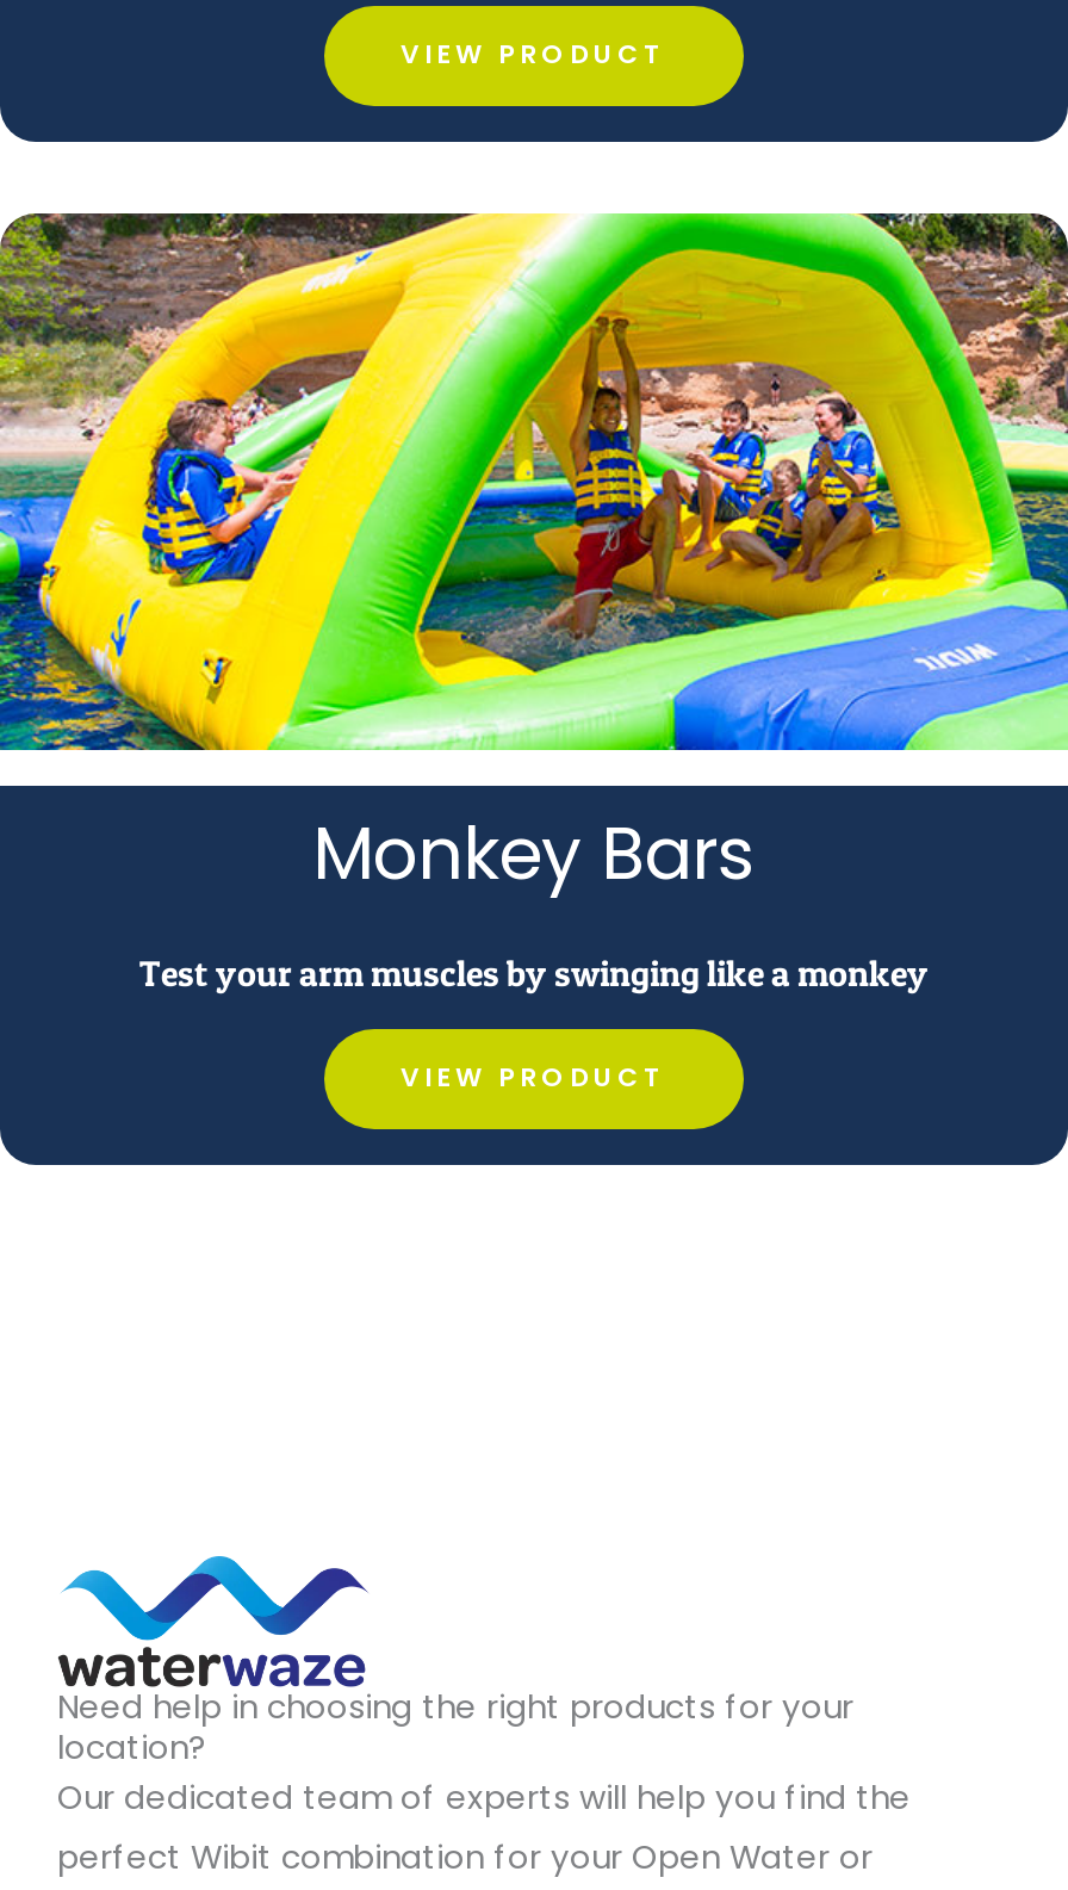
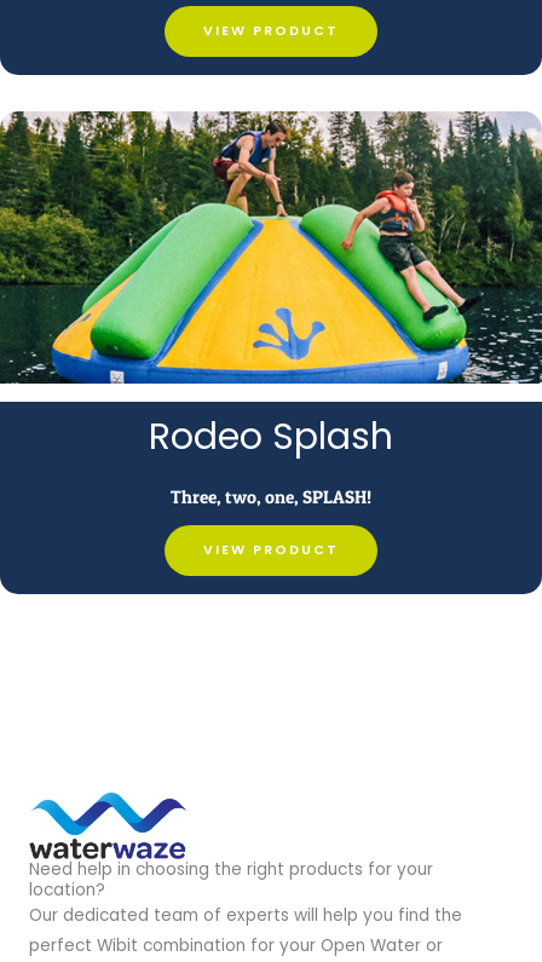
[7,211,1061,905] [image] | Monkey Bars -> [4,110,538,462] [image] | Rodeo Splash
[139,950,929,996] Test your arm muscles by swinging like a monkey -> [171,485,371,508] Three, two, one, SPLASH!

